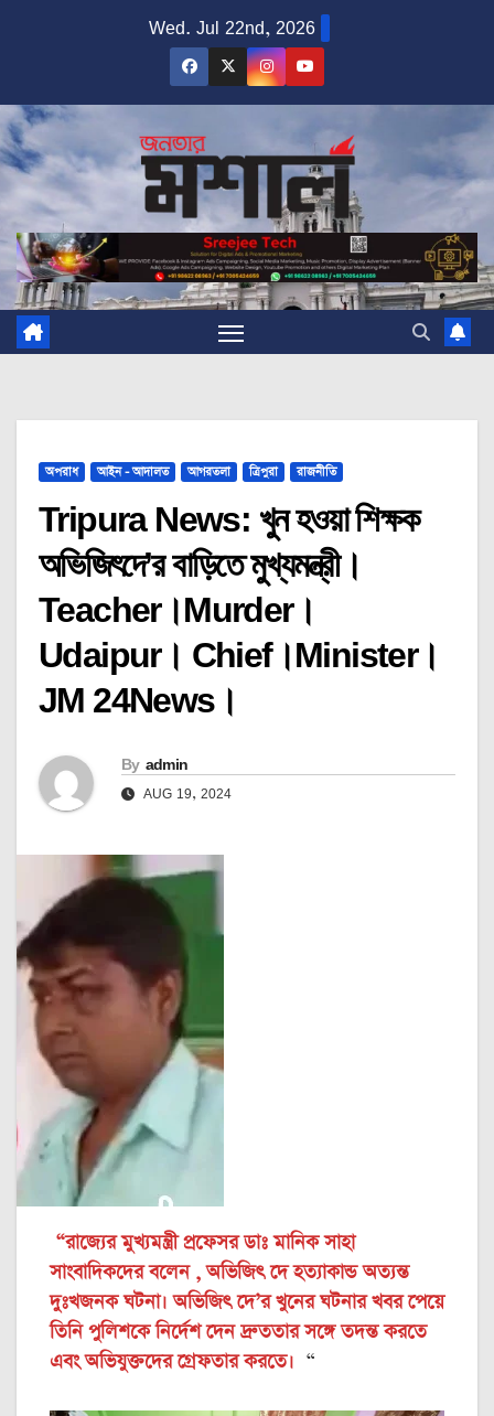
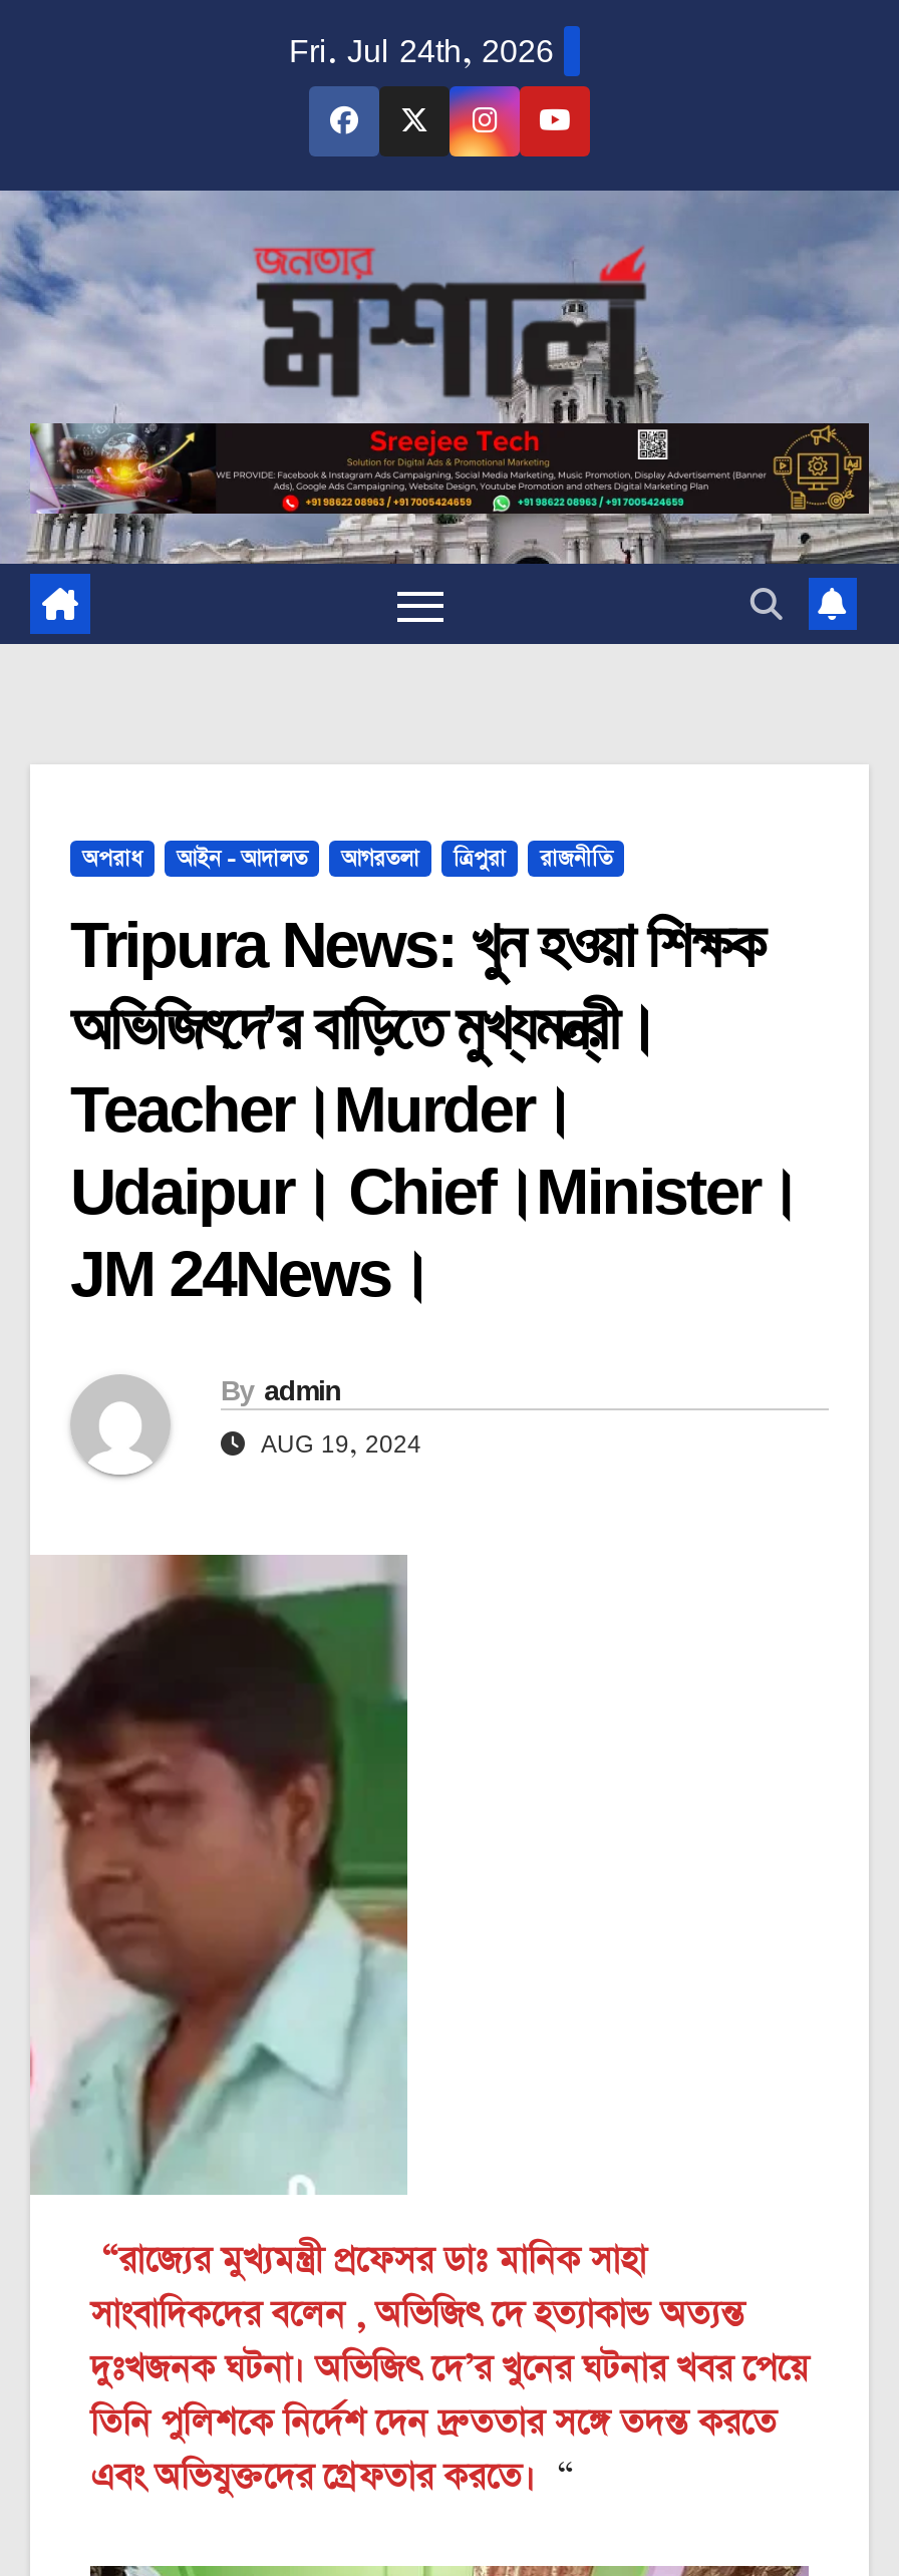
[148,14,315,41] Wed. Jul 22nd, 2026 -> [289,26,554,74] Fri. Jul 24th, 2026

